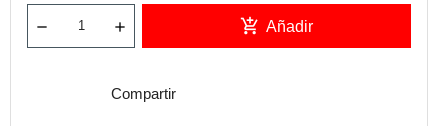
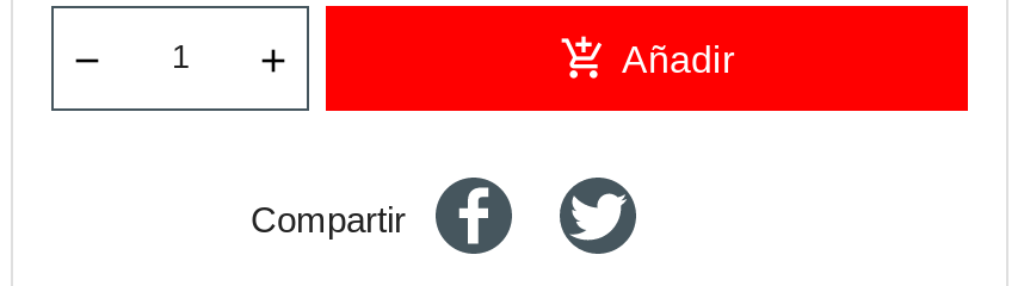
none -> [433,175,514,256] [image]
none -> [557,175,639,256] [image]

